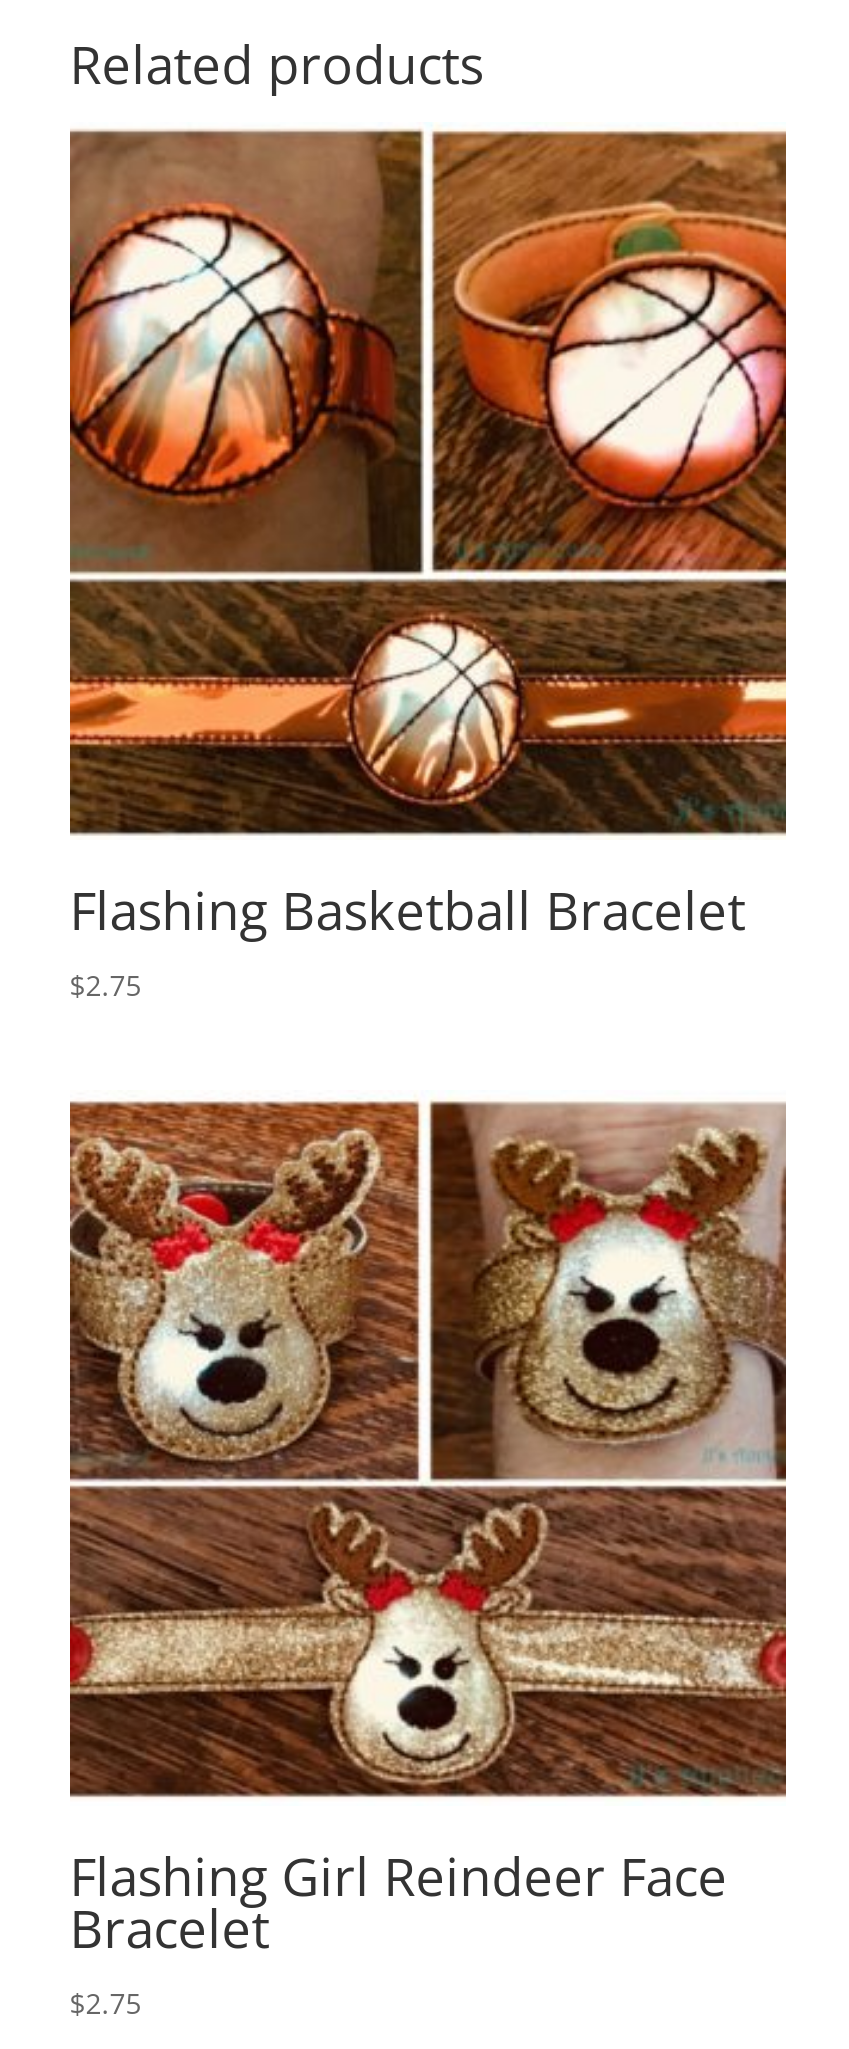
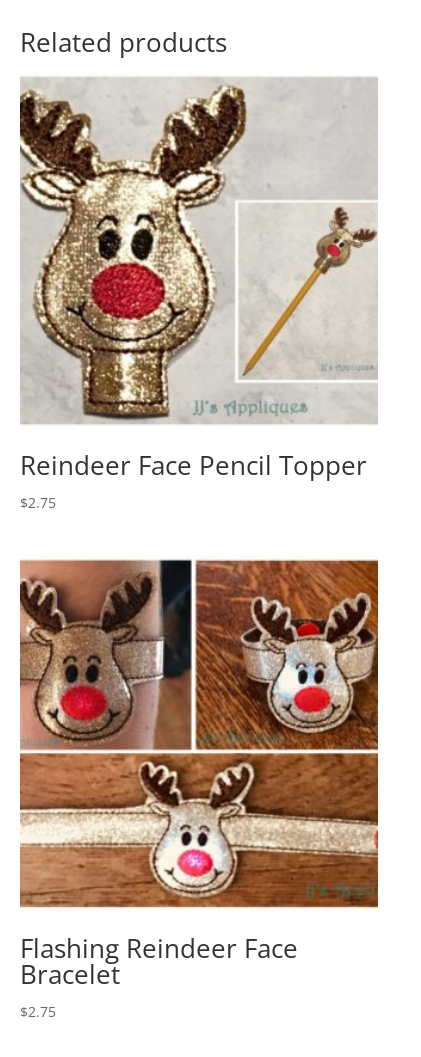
[68,128,788,946] [image] | Flashing Basketball Bracelet -> [19,75,378,483] [image] | Reindeer Face Pencil Topper
[68,1100,786,1913] [image] | Flashing Girl Reindeer Face -> [19,559,378,966] [image] | Flashing Reindeer Face

